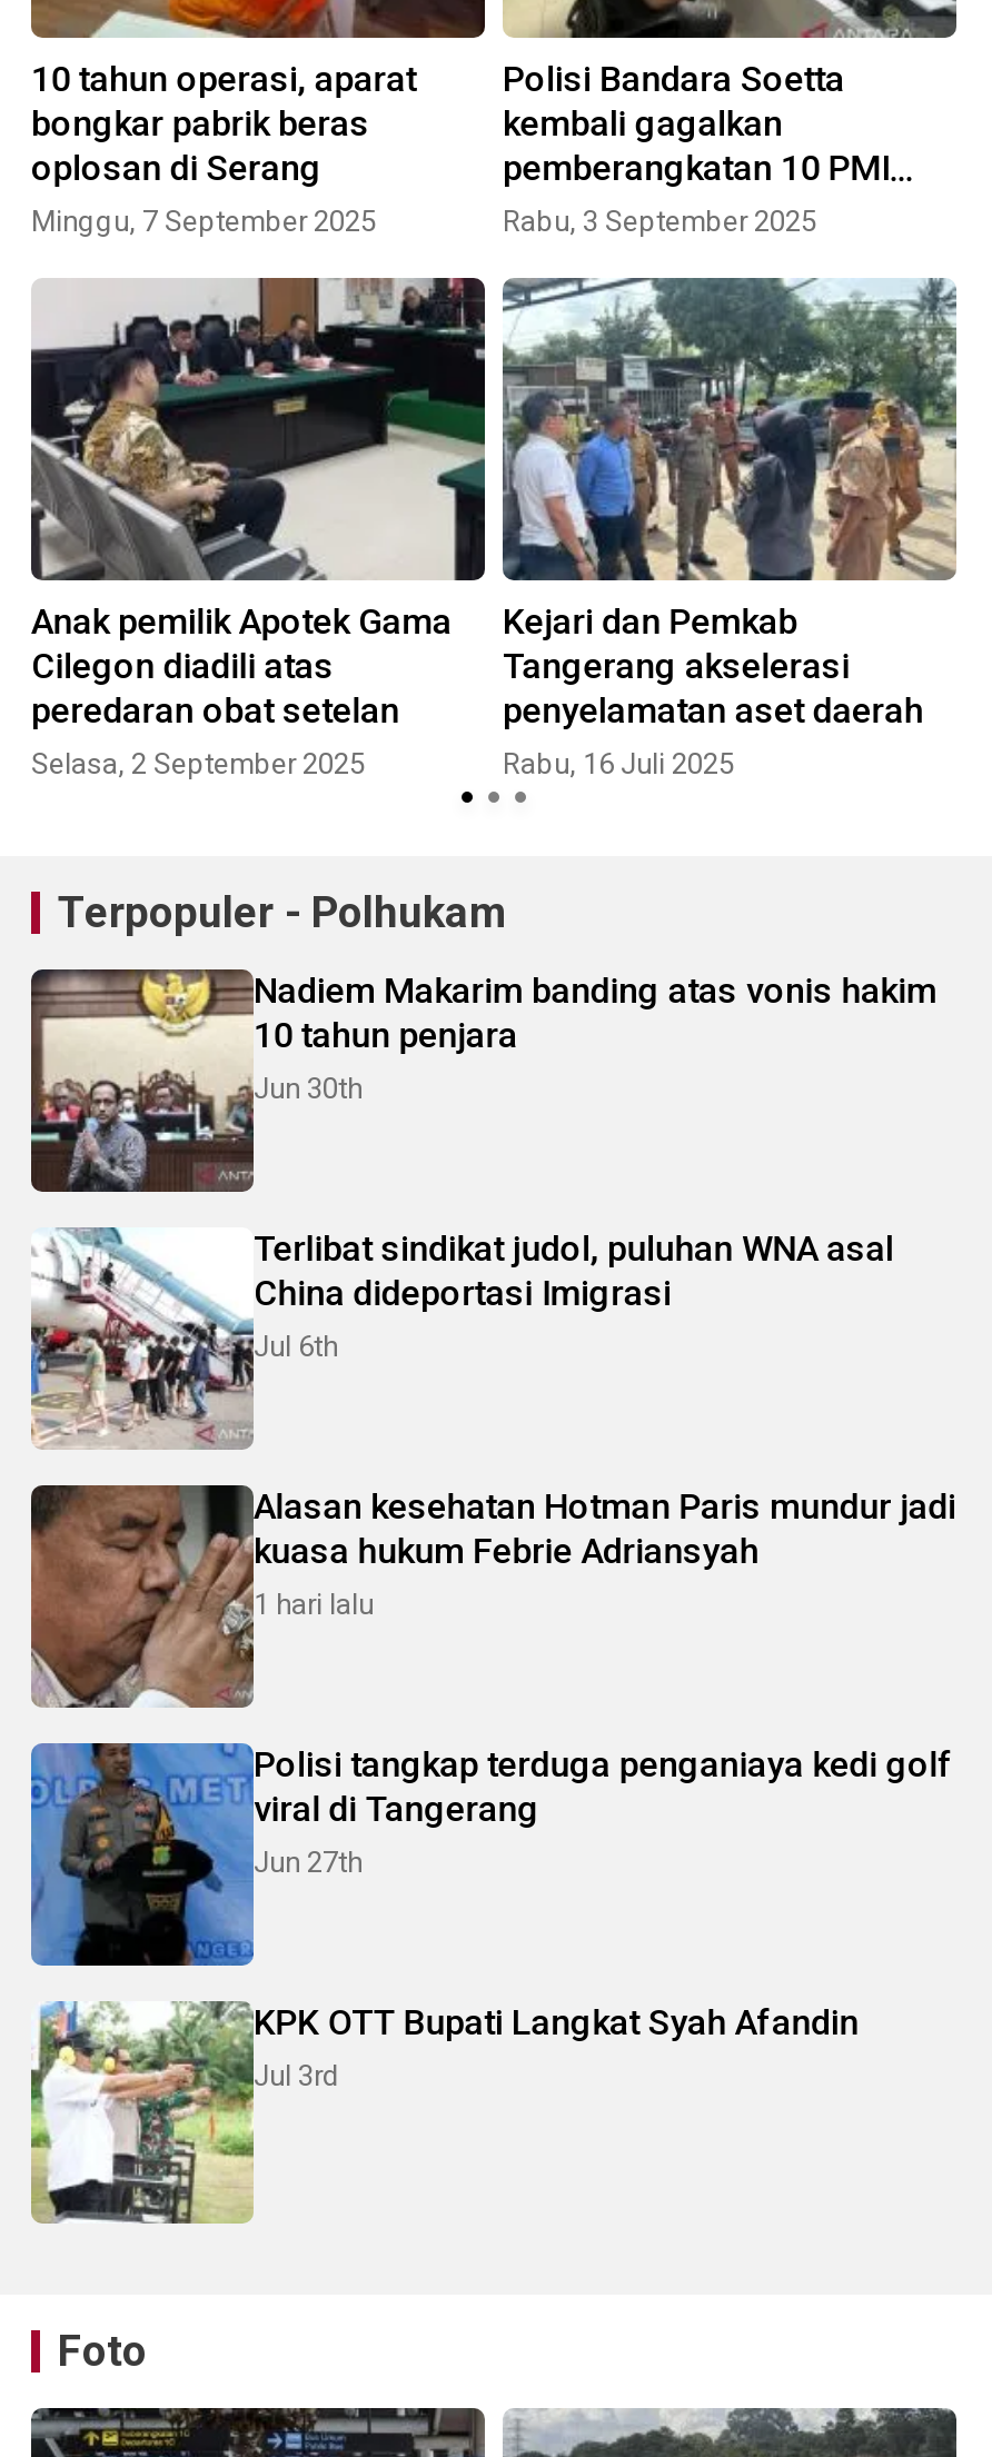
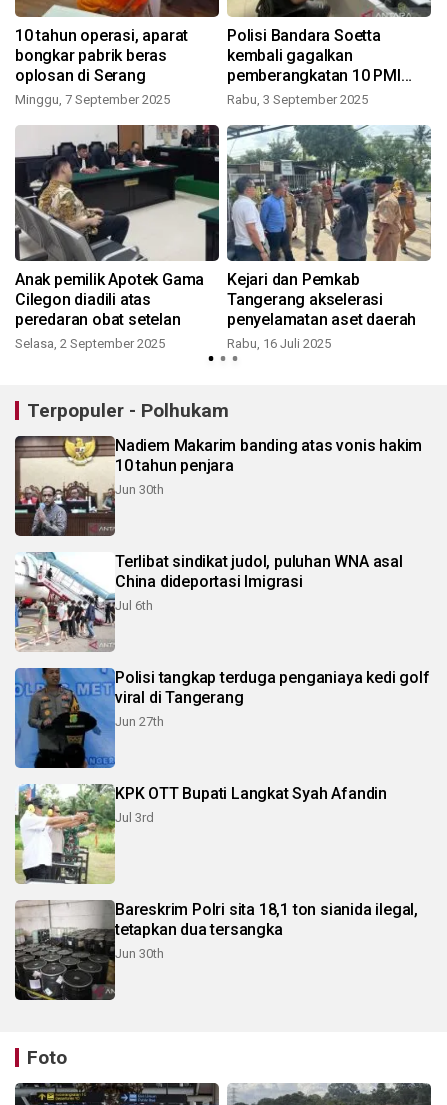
[29,1483,956,1708] [image] | Alasan kesehatan Hotman Paris mundur jadi | kuasa hukum Febrie Adriansyah | 1 hari lalu -> none
moved [27,1739,953,2093] -> [13,666,429,825]: [image] | Polisi tangkap terduga penganiaya kedi golf | viral di Tangerang | Jun 27th | KPK OTT Bupati Langkat Syah Afandin | Jul 3rd
moved [27,1997,258,2228] -> [13,782,117,886]: [image]
none -> [14,900,418,1001] [image] | Bareskrim Polri sita 18,1 ton sianida ilegal, | tetapkan dua tersangka | Jun 30th

